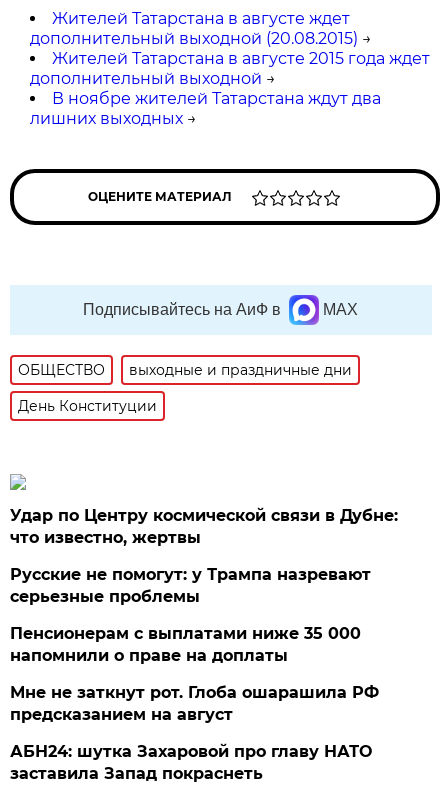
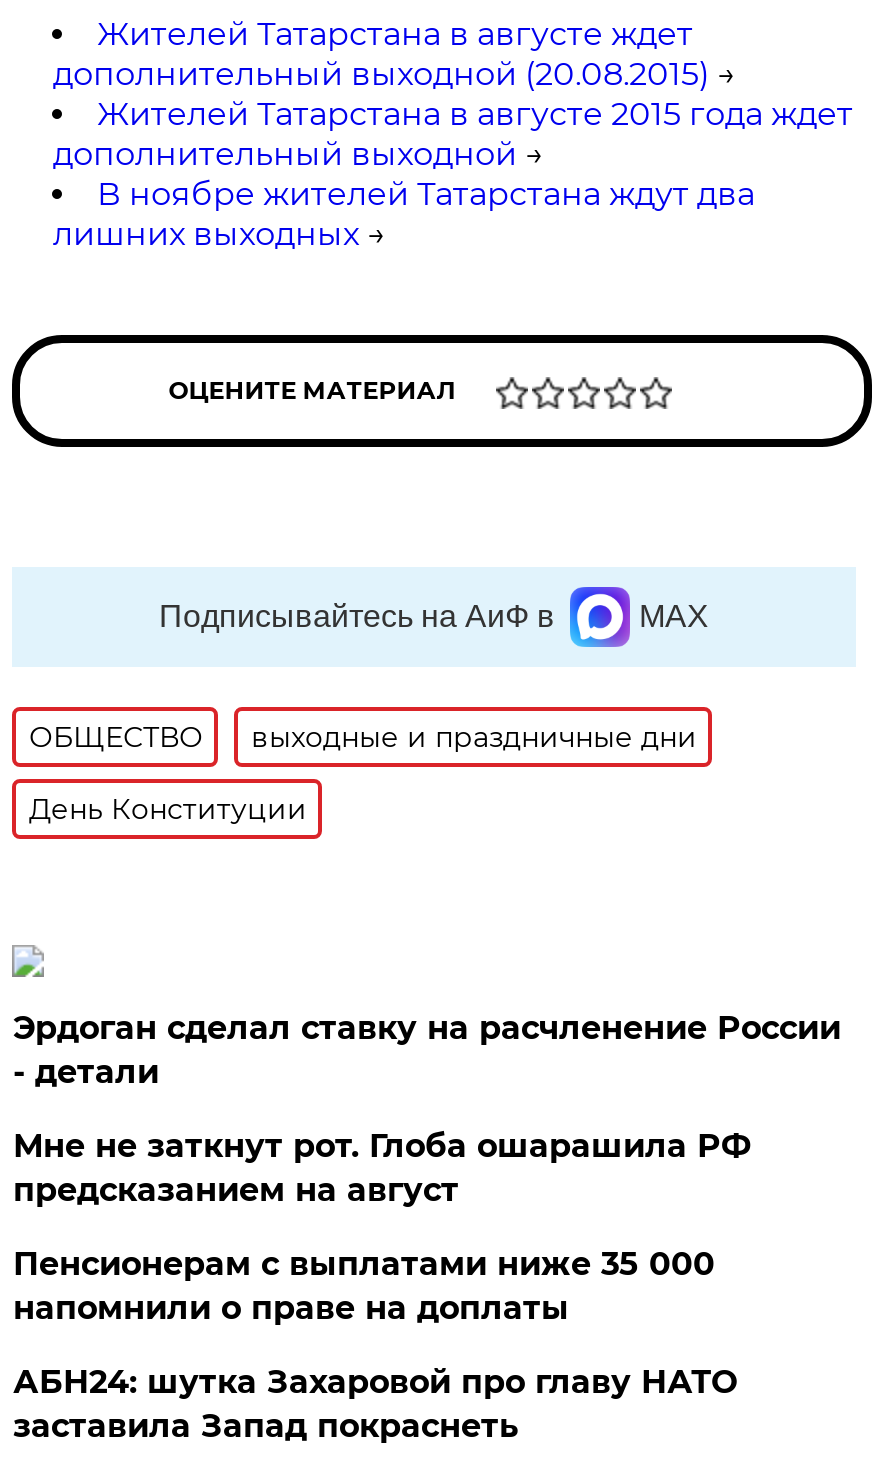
[10,506,398,547] Удар по Центру космической связи в Дубне: | что известно, жертвы -> [13,1009,841,1091] Эрдоган сделал ставку на расчленение России | - детали
[10,565,371,606] Русские не помогут: у Трампа назревают | серьезные проблемы -> none
moved [10,683,379,724] -> [13,1127,751,1209]: Мне не заткнут рот. Глоба ошарашила РФ | предсказанием на август

